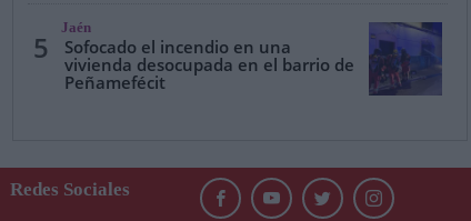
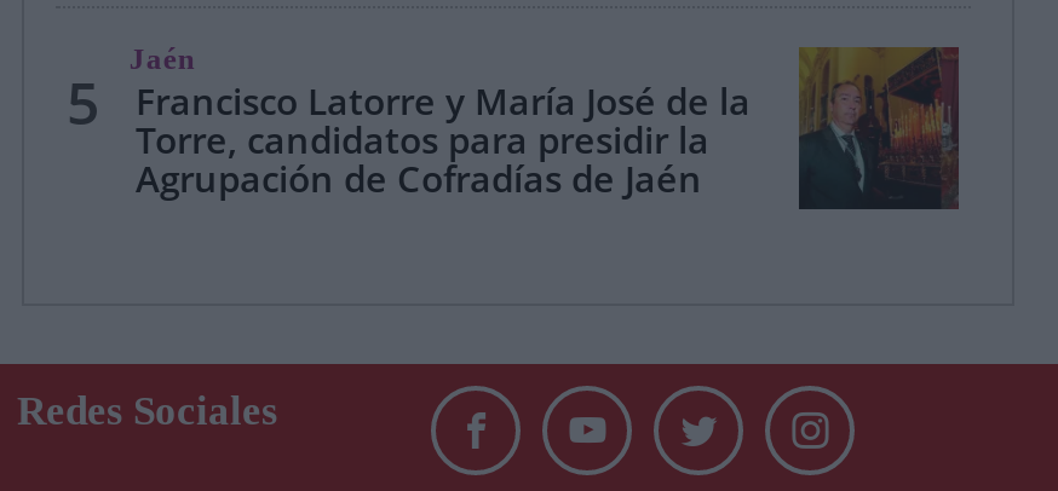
[64,21,443,96] [image] | Sofocado el incendio en una | vivienda desocupada en el barrio de | Peñamefécit -> [136,46,961,210] [image] | Francisco Latorre y María José de la | Torre, candidatos para presidir la | Agrupación de Cofradías de Jaén

